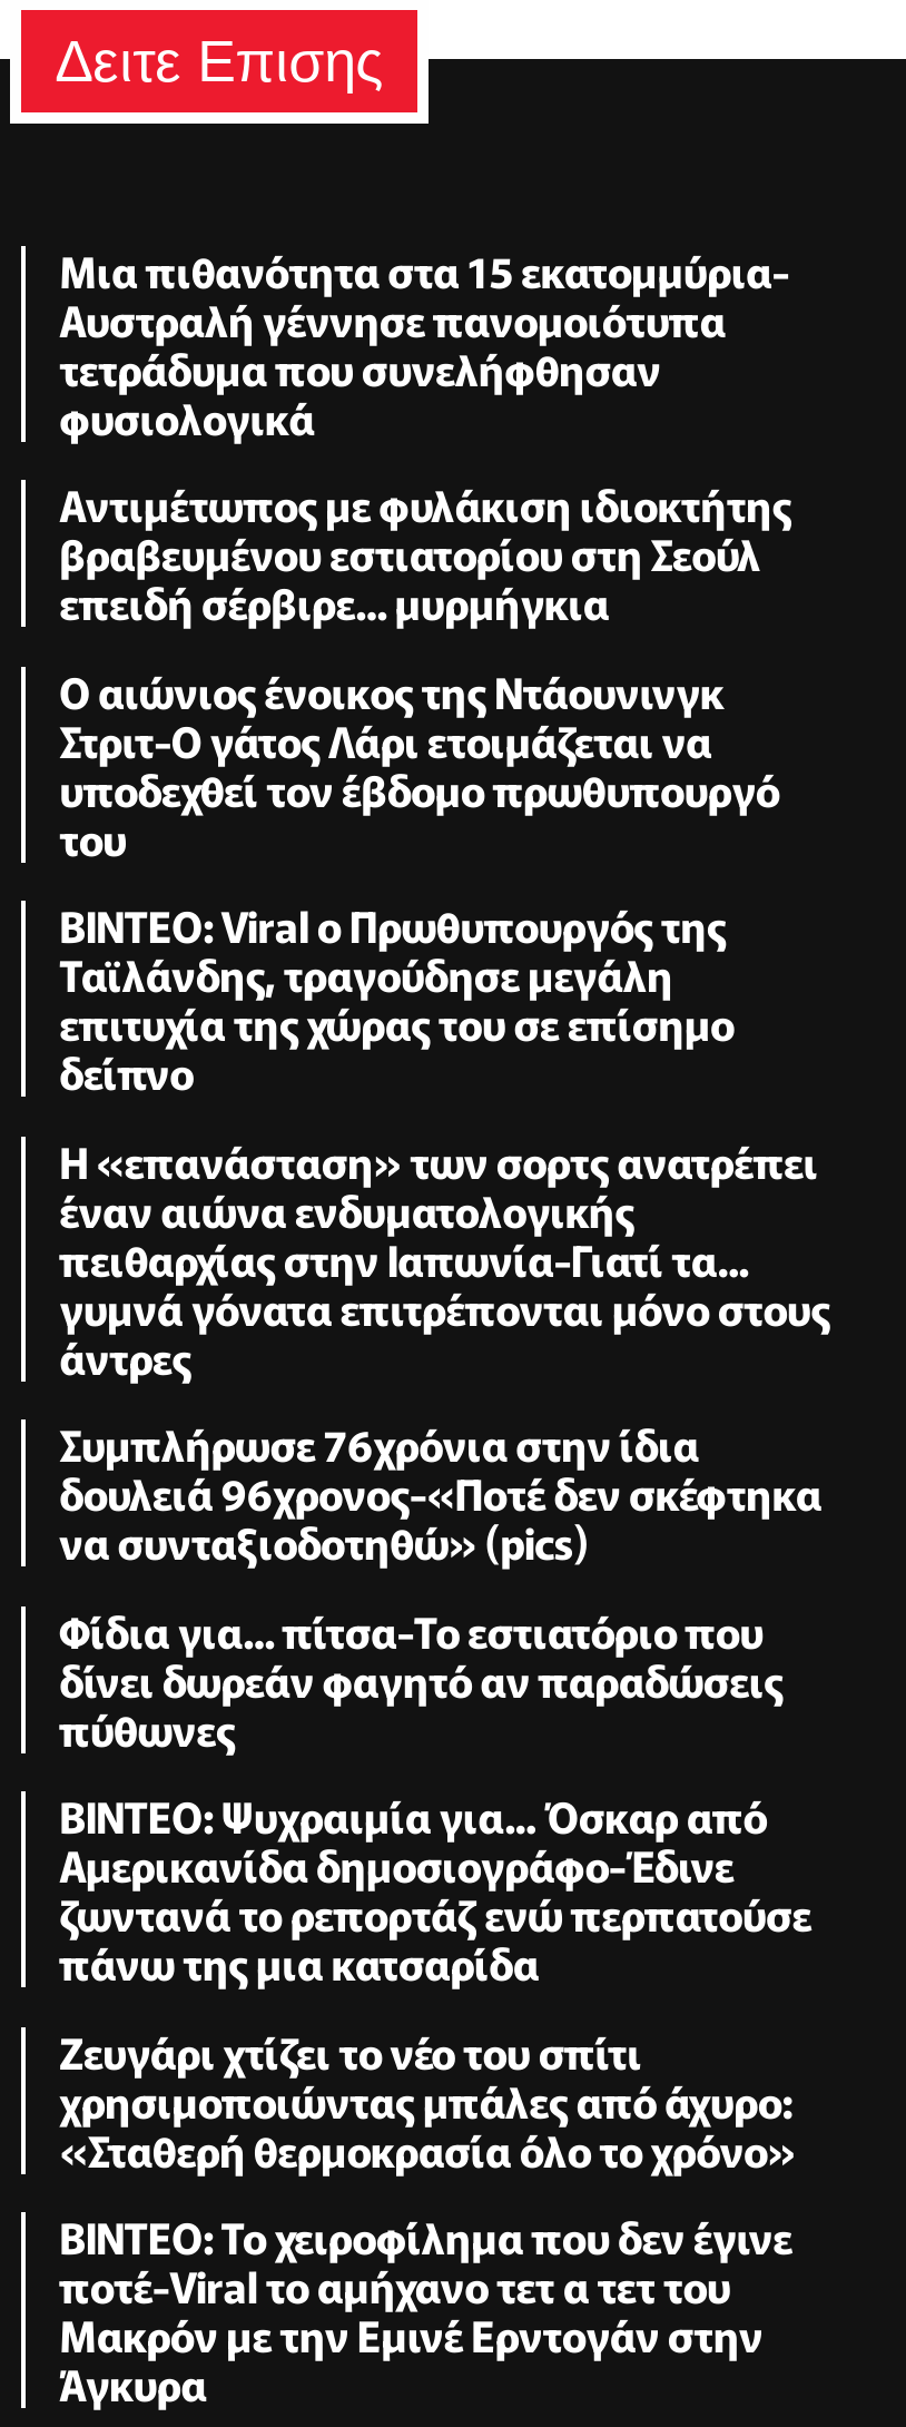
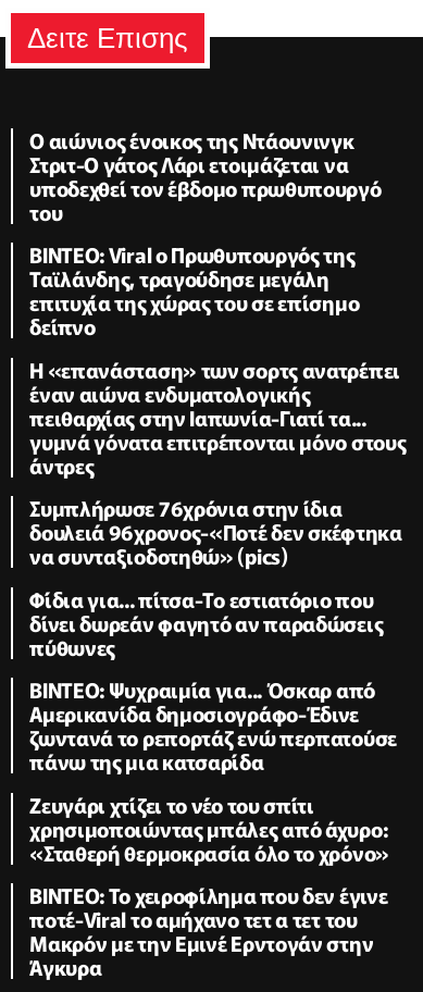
[59,239,791,632] Μια πιθανότητα στα 15 εκατομμύρια- | Αυστραλή γέννησε πανομοιότυπα | τετράδυμα που συνελήφθησαν | φυσιολογικά | Αντιμέτωπος με φυλάκιση ιδιοκτήτης | βραβευμένου εστιατορίου στη Σεούλ | επειδή σέρβιρε... μυρμήγκια -> none

